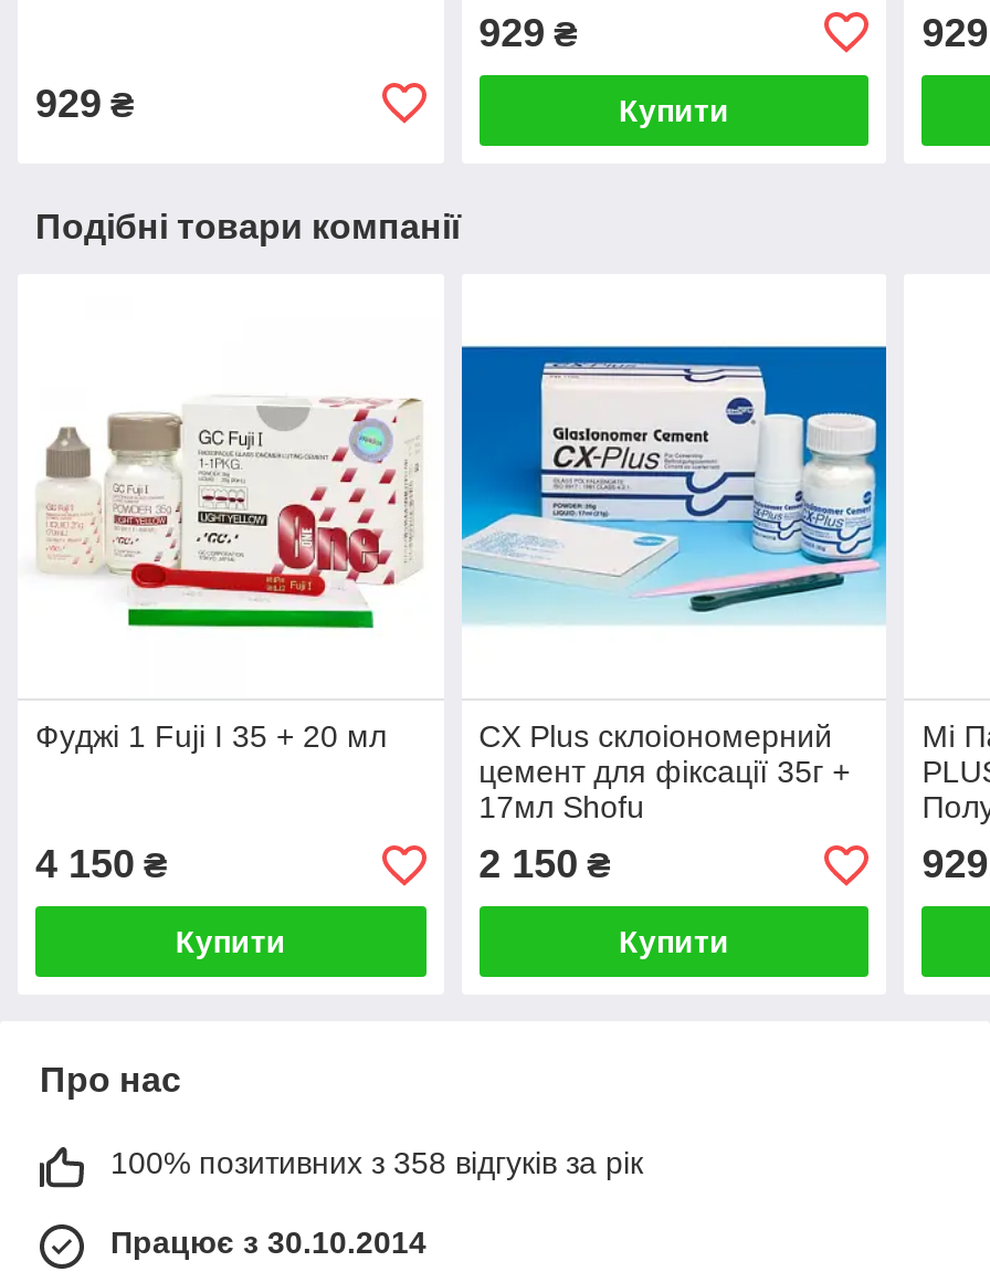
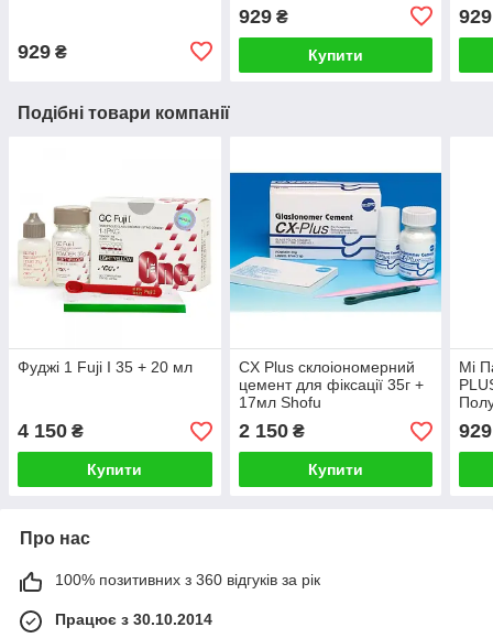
[110,1146,643,1181] 100% позитивних з 358 відгуків за рік -> [55,571,320,589] 100% позитивних з 360 відгуків за рік

